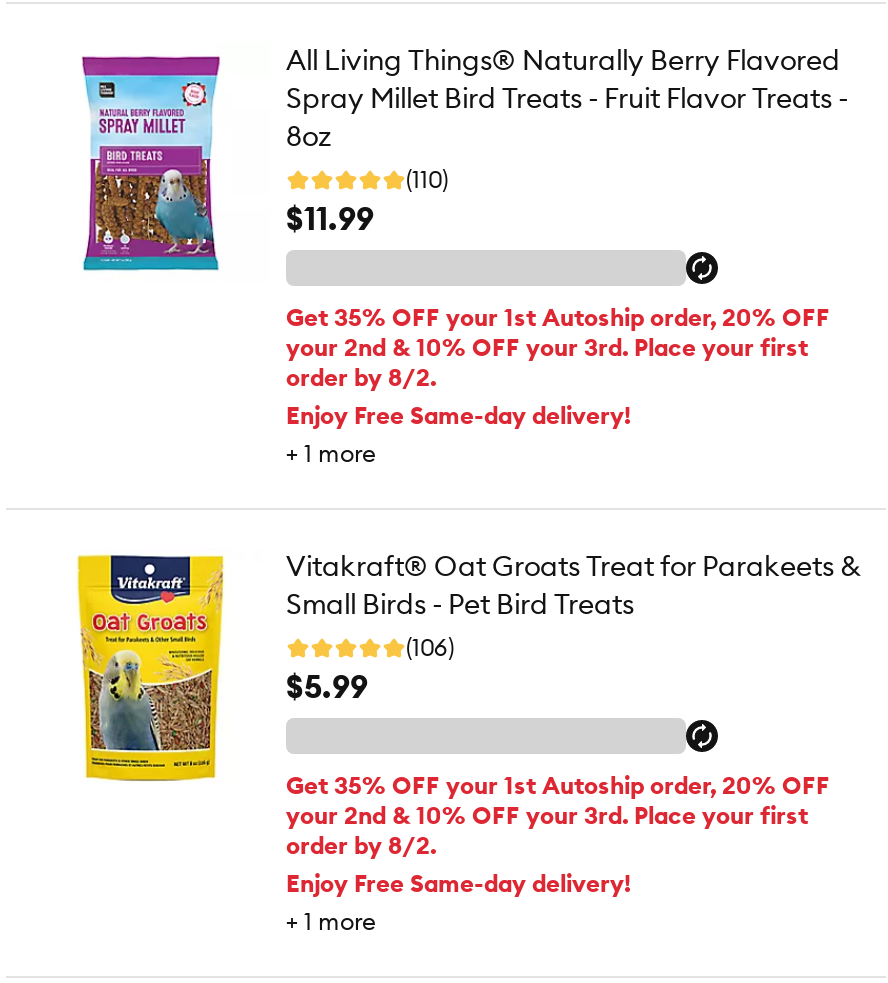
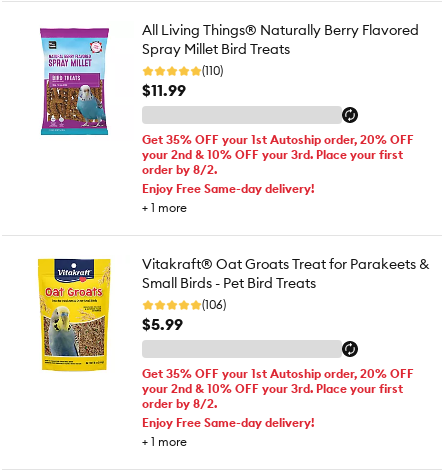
[286,80,848,154] Spray Millet Bird Treats - Fruit Flavor Treats - | 8oz -> [142,40,290,58] Spray Millet Bird Treats
[80,180,220,308] [image] -> [40,90,109,136] [image]

